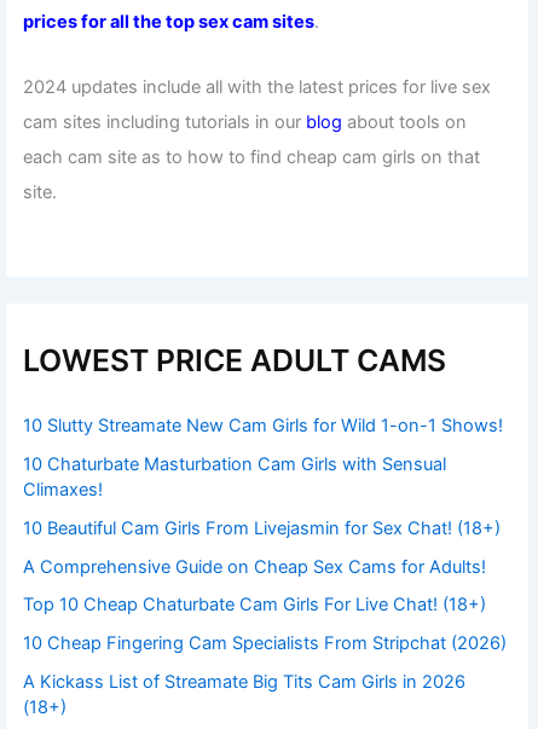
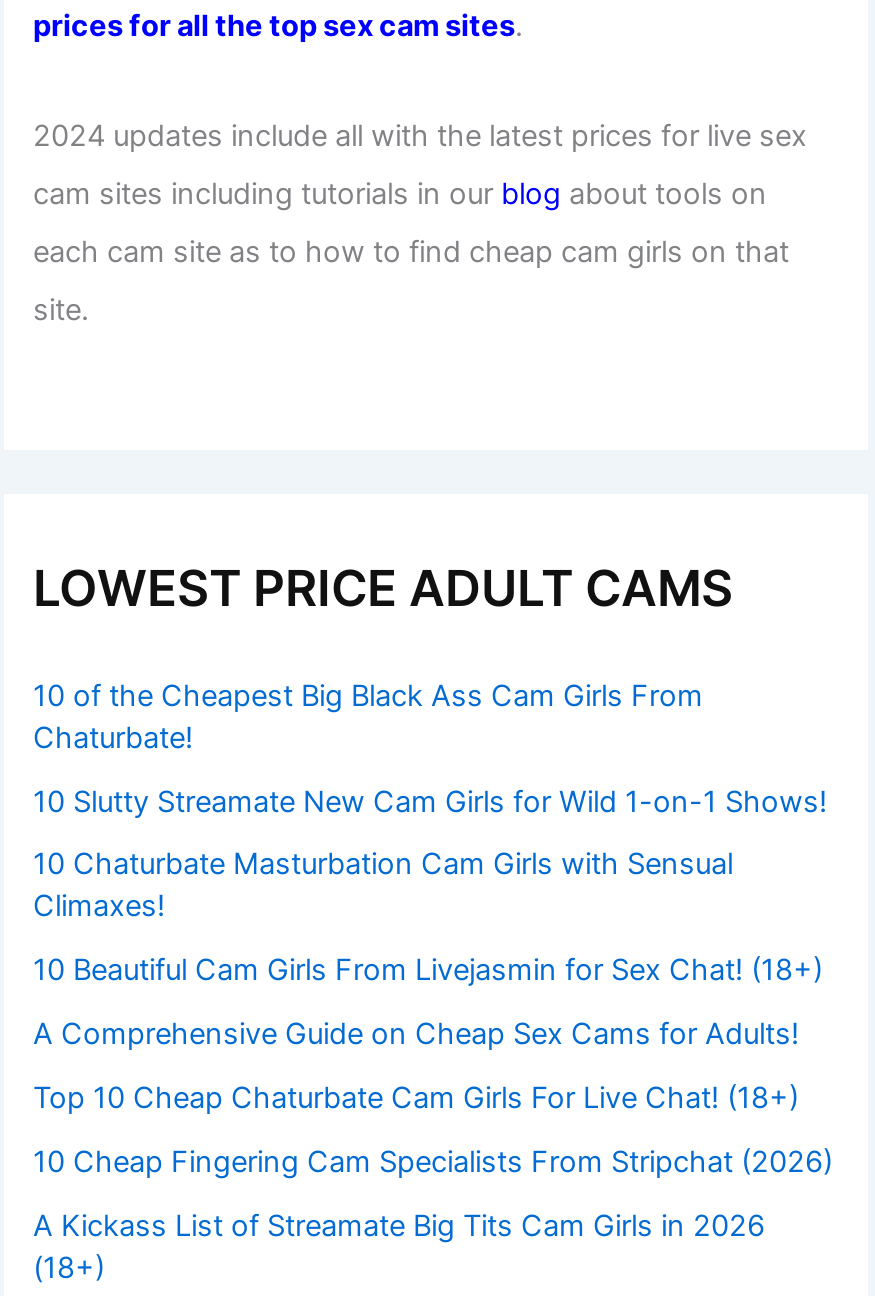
none -> [33,677,703,755] 10 of the Cheapest Big Black Ass Cam Girls From | Chaturbate!

